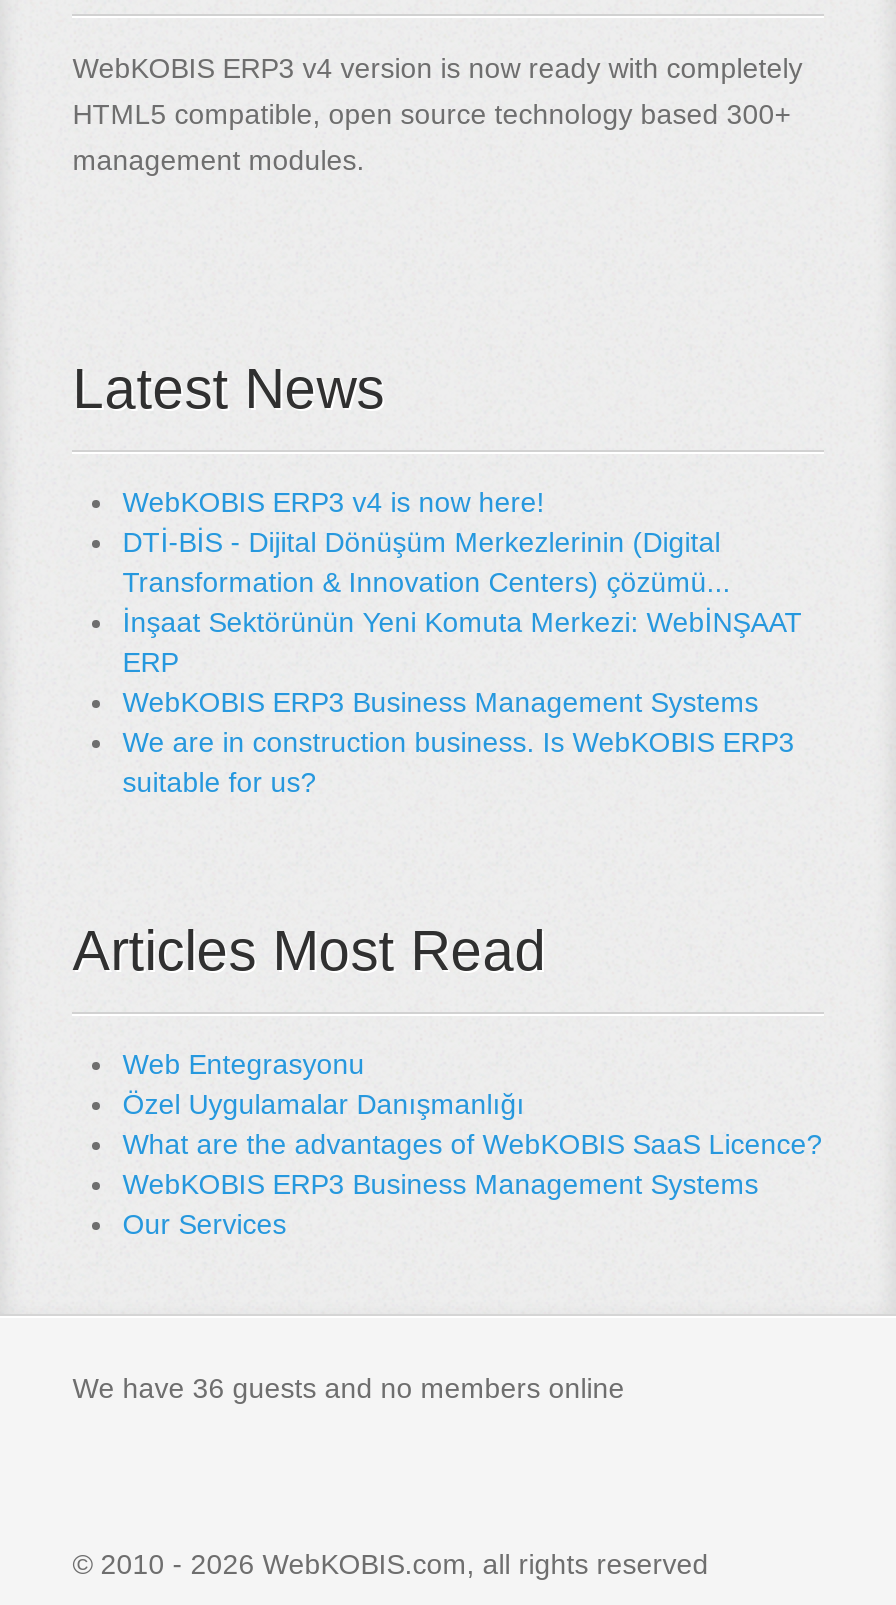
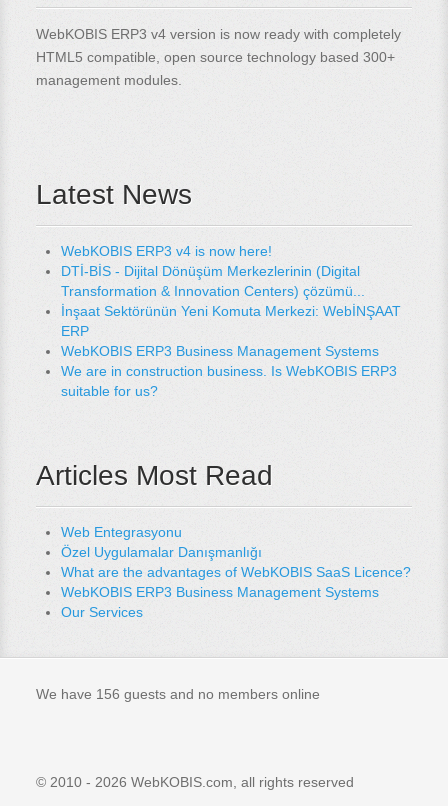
[72,1372,624,1404] We have 36 guests and no members online -> [36,686,320,702] We have 156 guests and no members online

